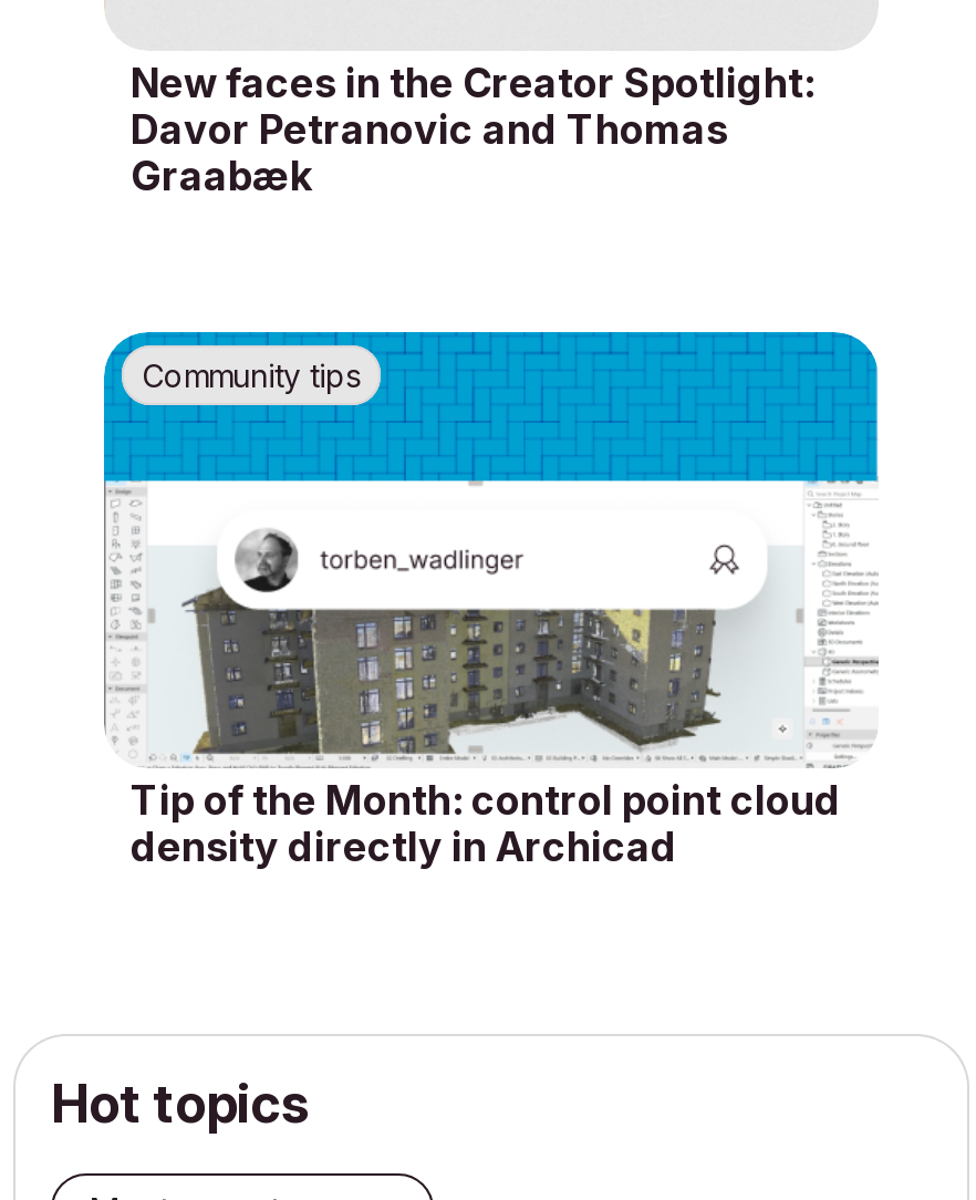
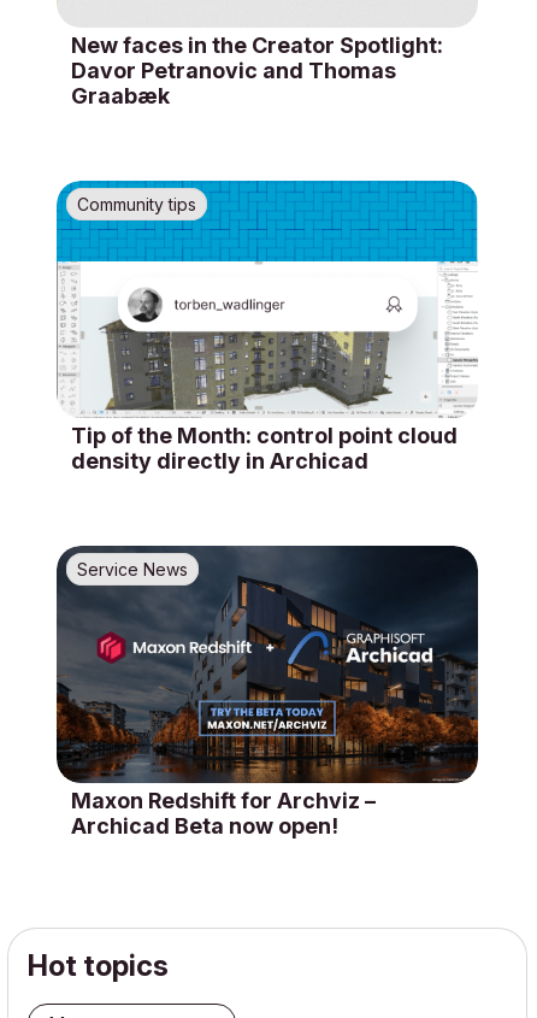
none -> [55,545,479,784] [image] | Service News
none -> [71,788,376,838] Maxon Redshift for Archviz – | Archicad Beta now open!

